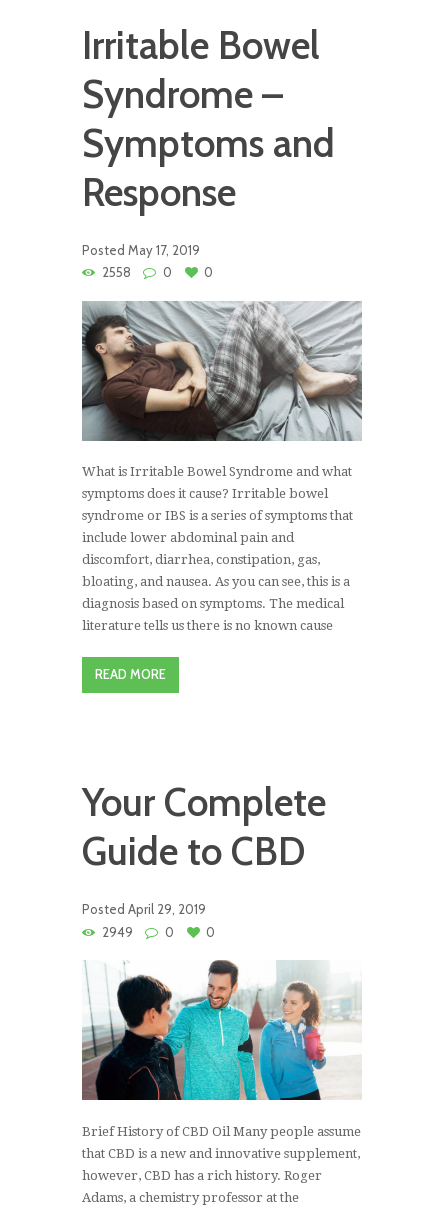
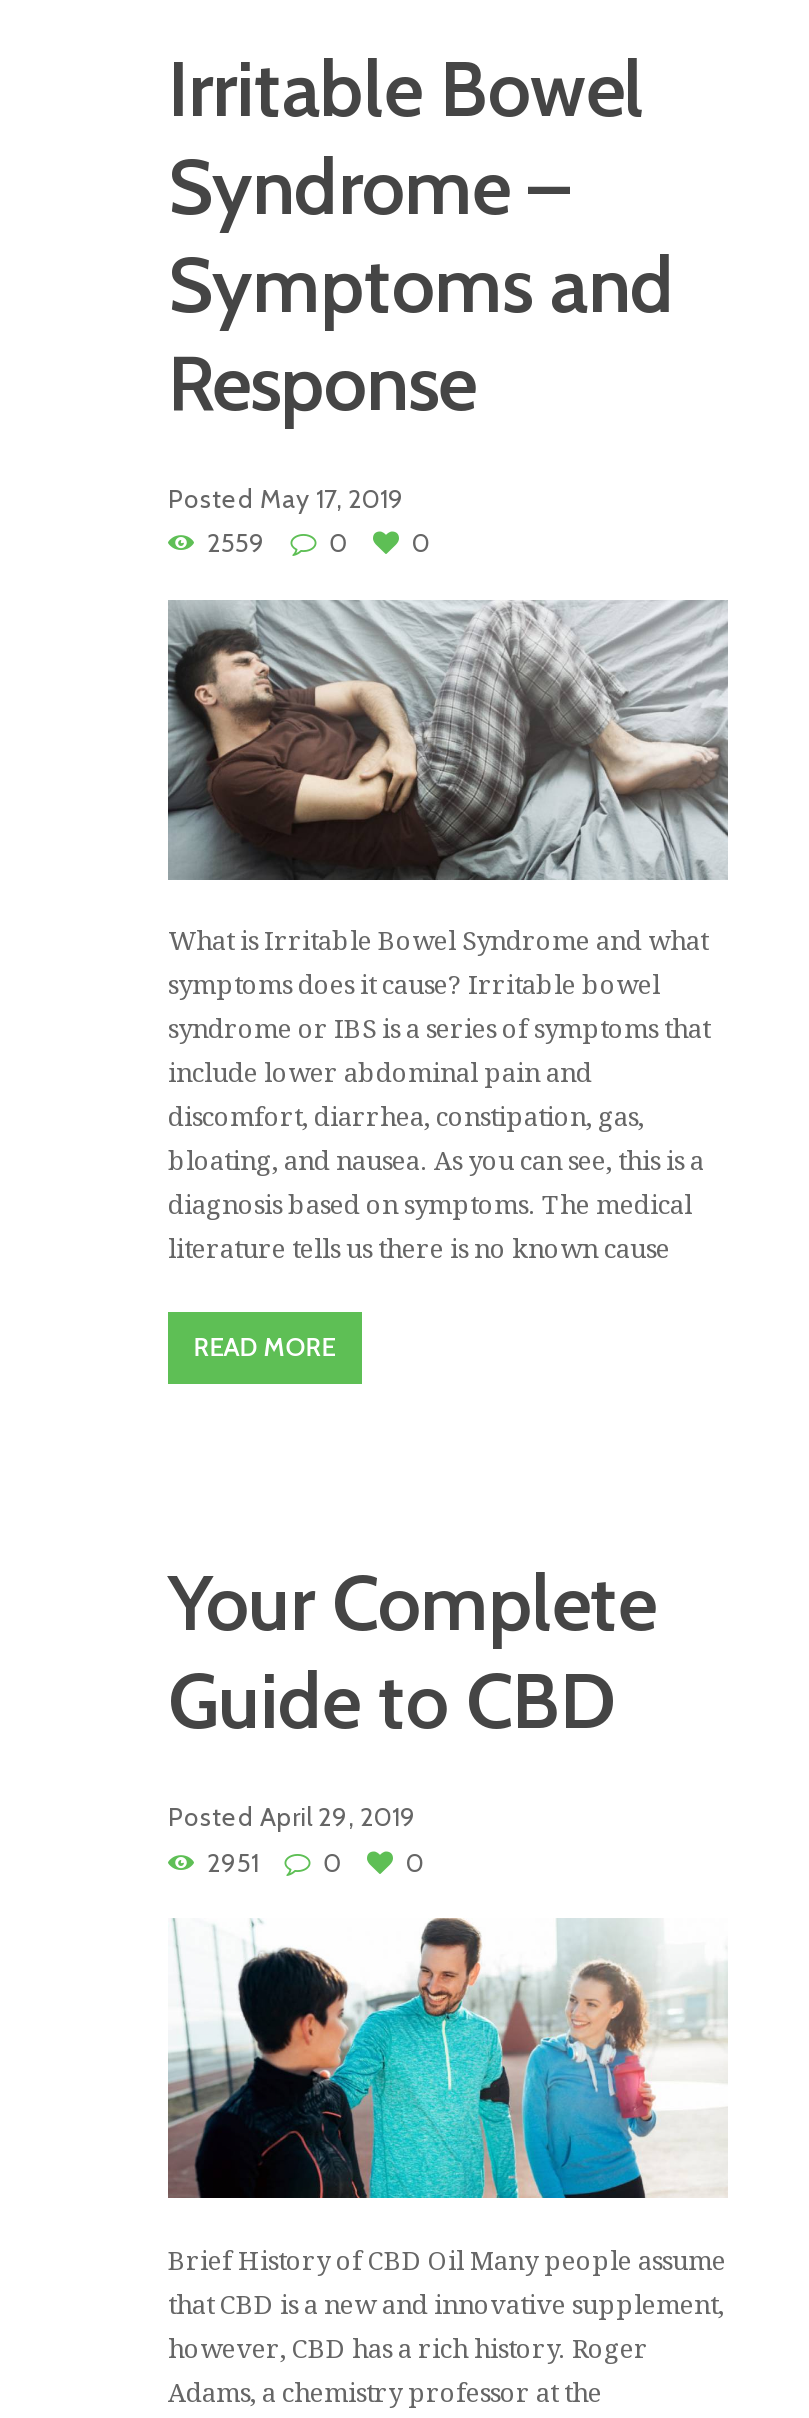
[101,264,130,280] 2558 -> [207,526,265,558] 2559
[101,924,132,940] 2949 -> [207,1845,259,1877] 2951

